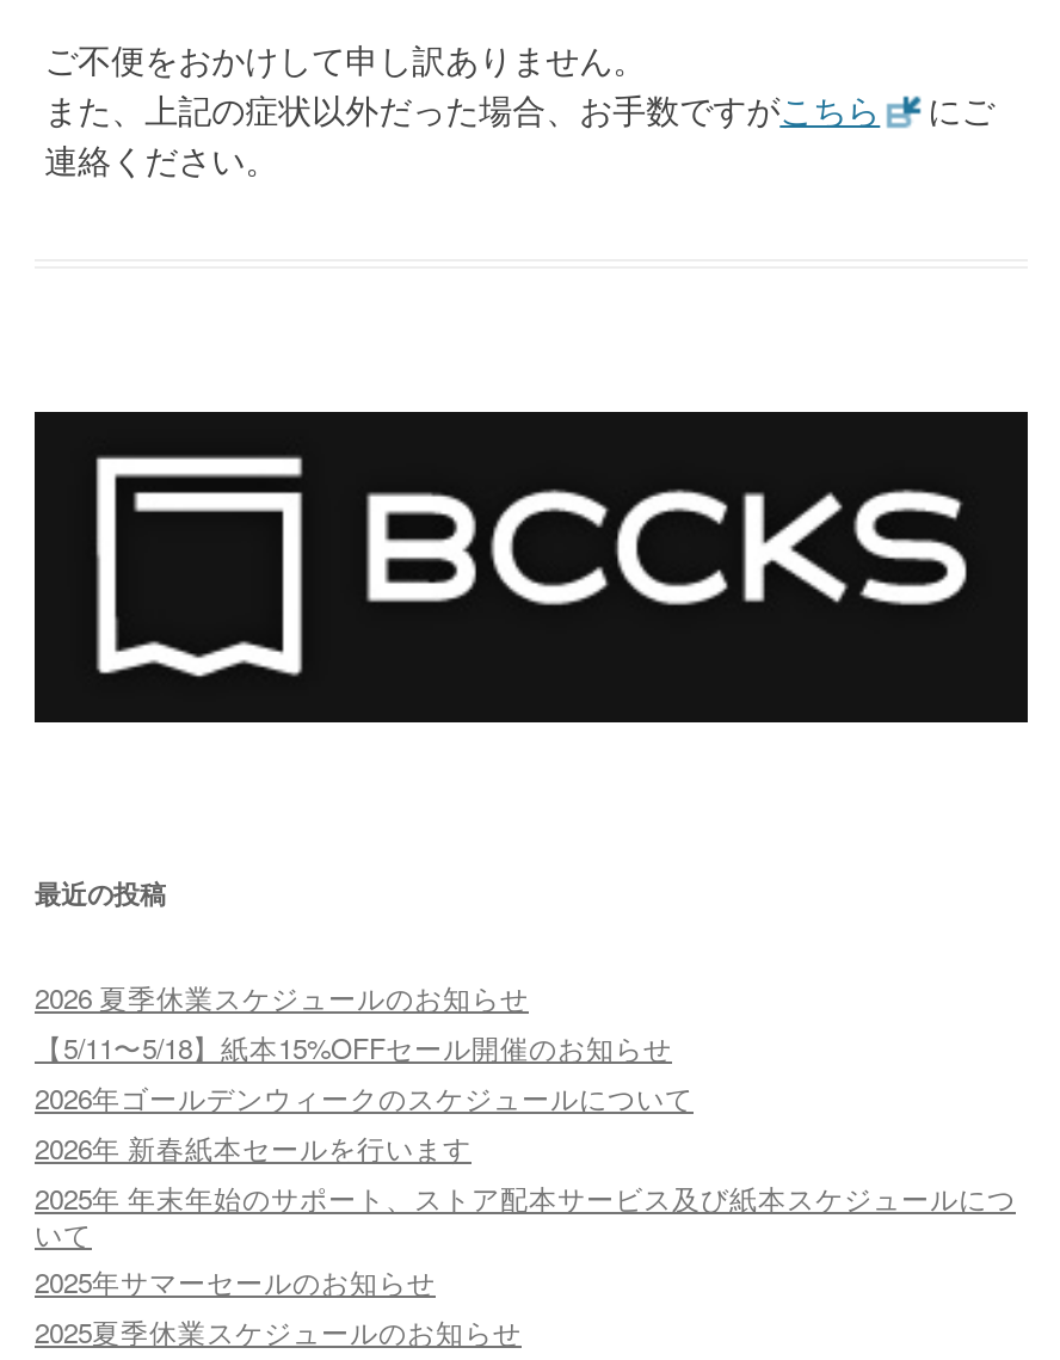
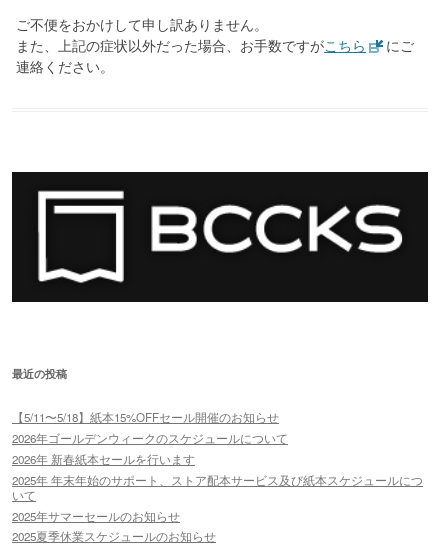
[35,978,529,1017] 2026 夏季休業スケジュールのお知らせ -> none

